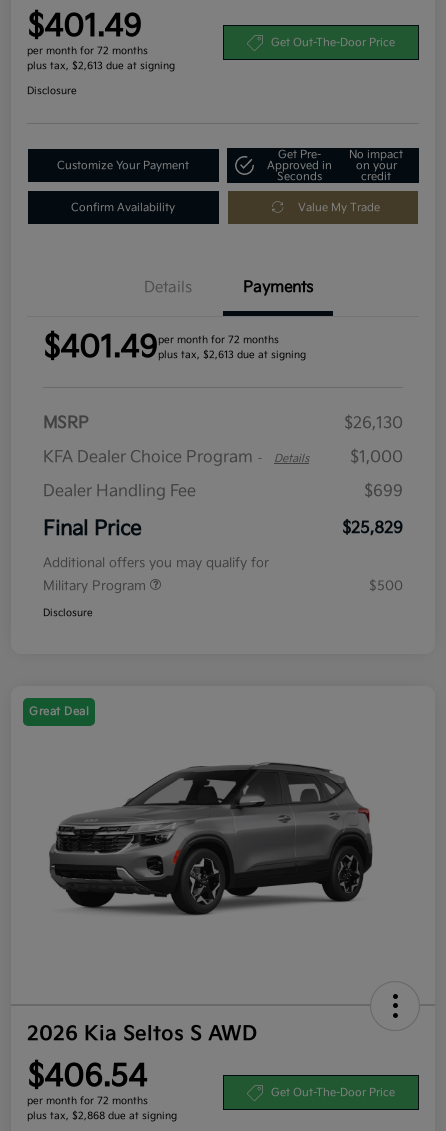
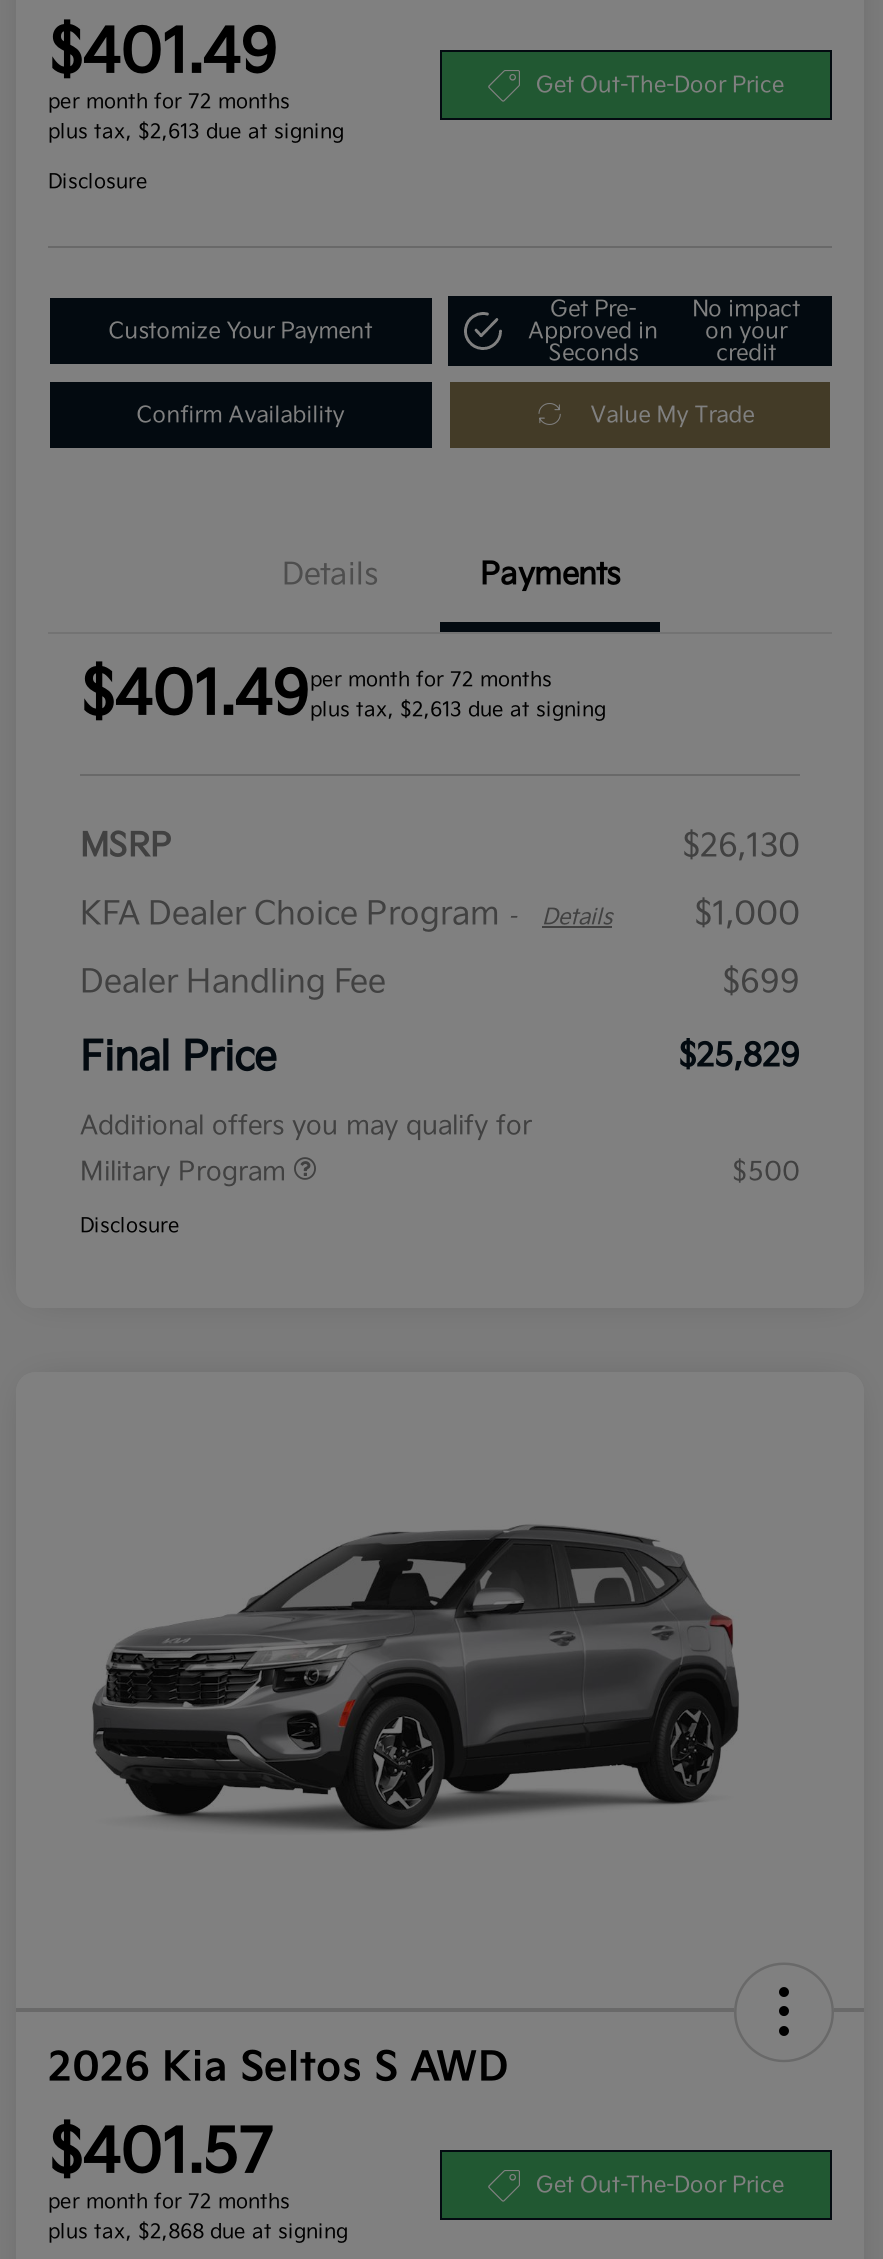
[29,705,89,718] Great Deal -> none
[27,1059,147,1095] $406.54 -> [48,2118,272,2190] $401.57

